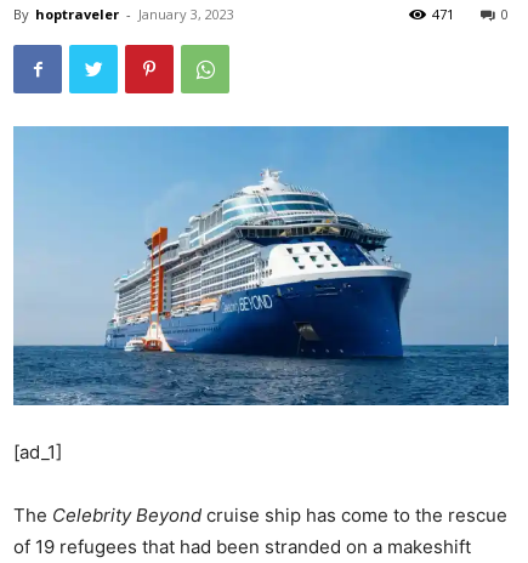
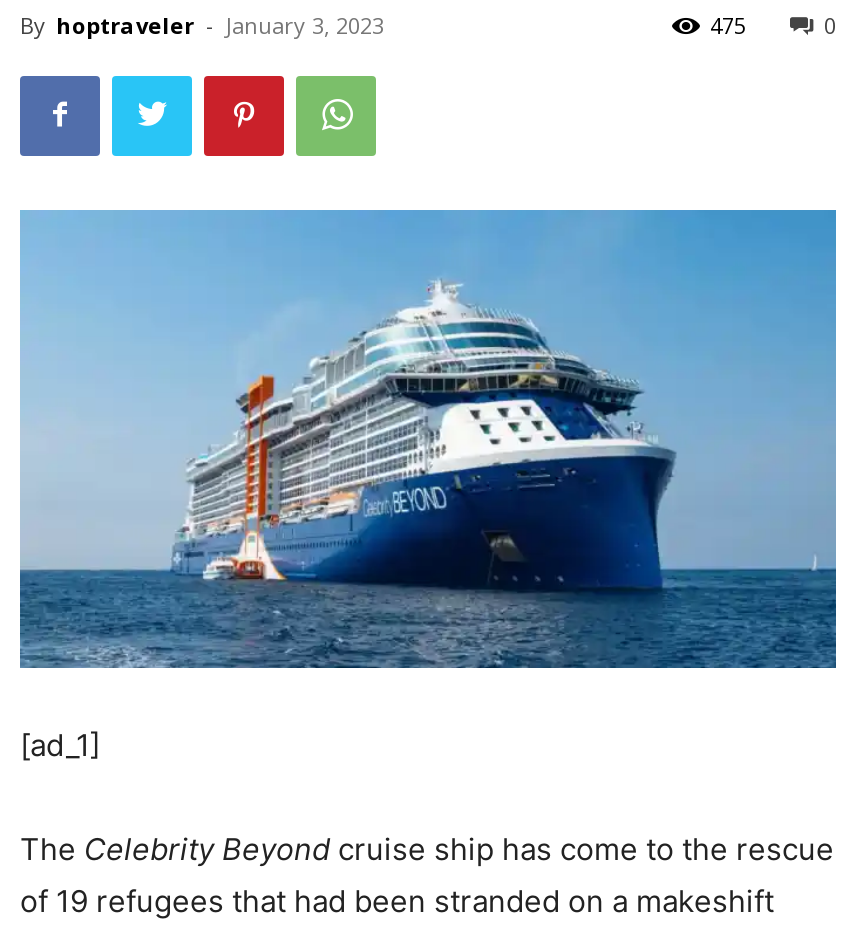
[432,5,454,23] 471 -> [710,9,746,39] 475

